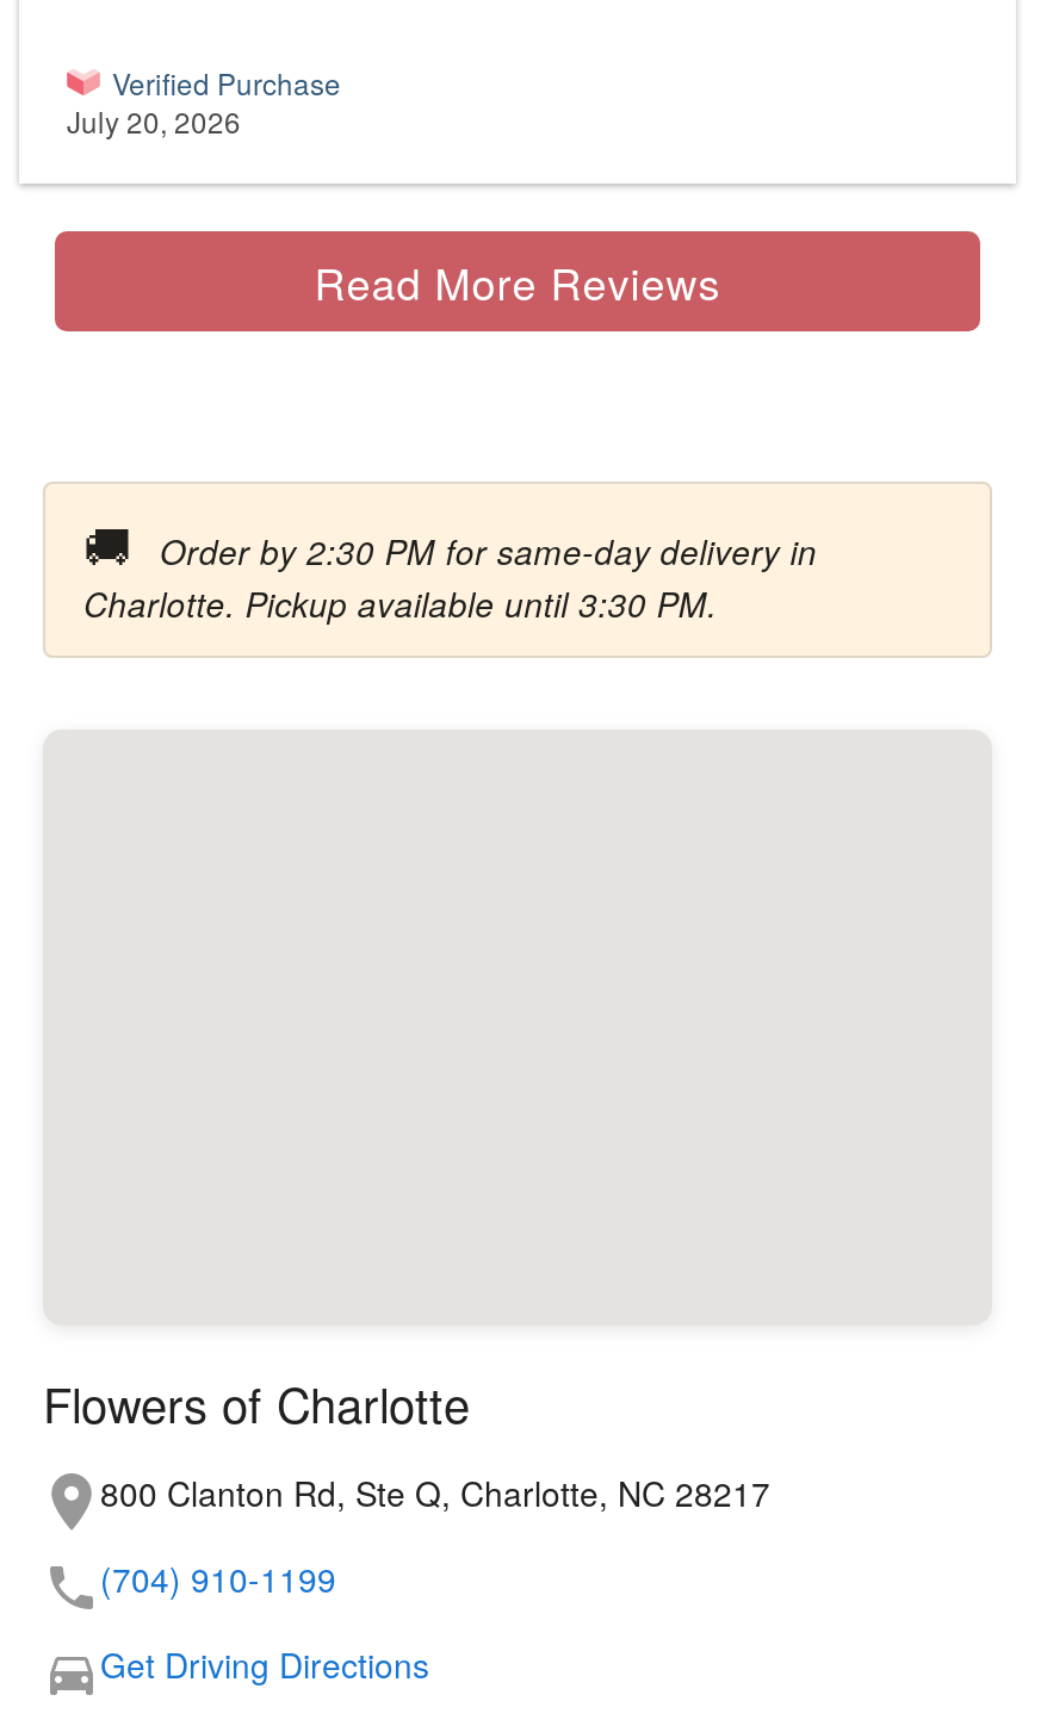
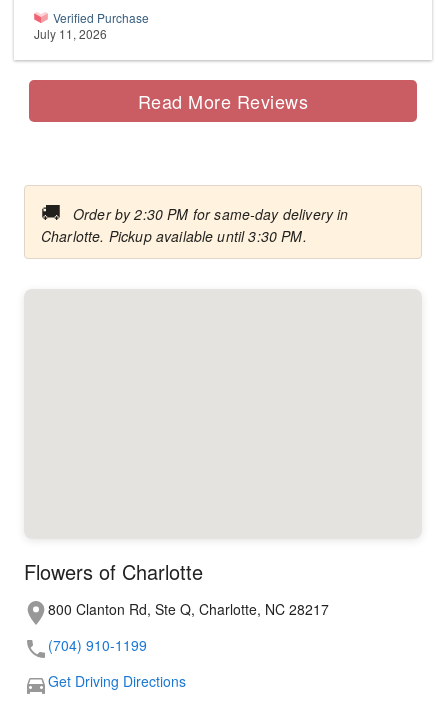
[67,101,241,141] July 20, 2026 -> [34,25,107,42] July 11, 2026

